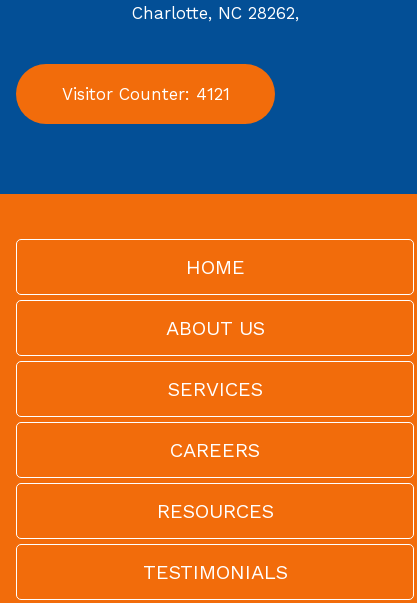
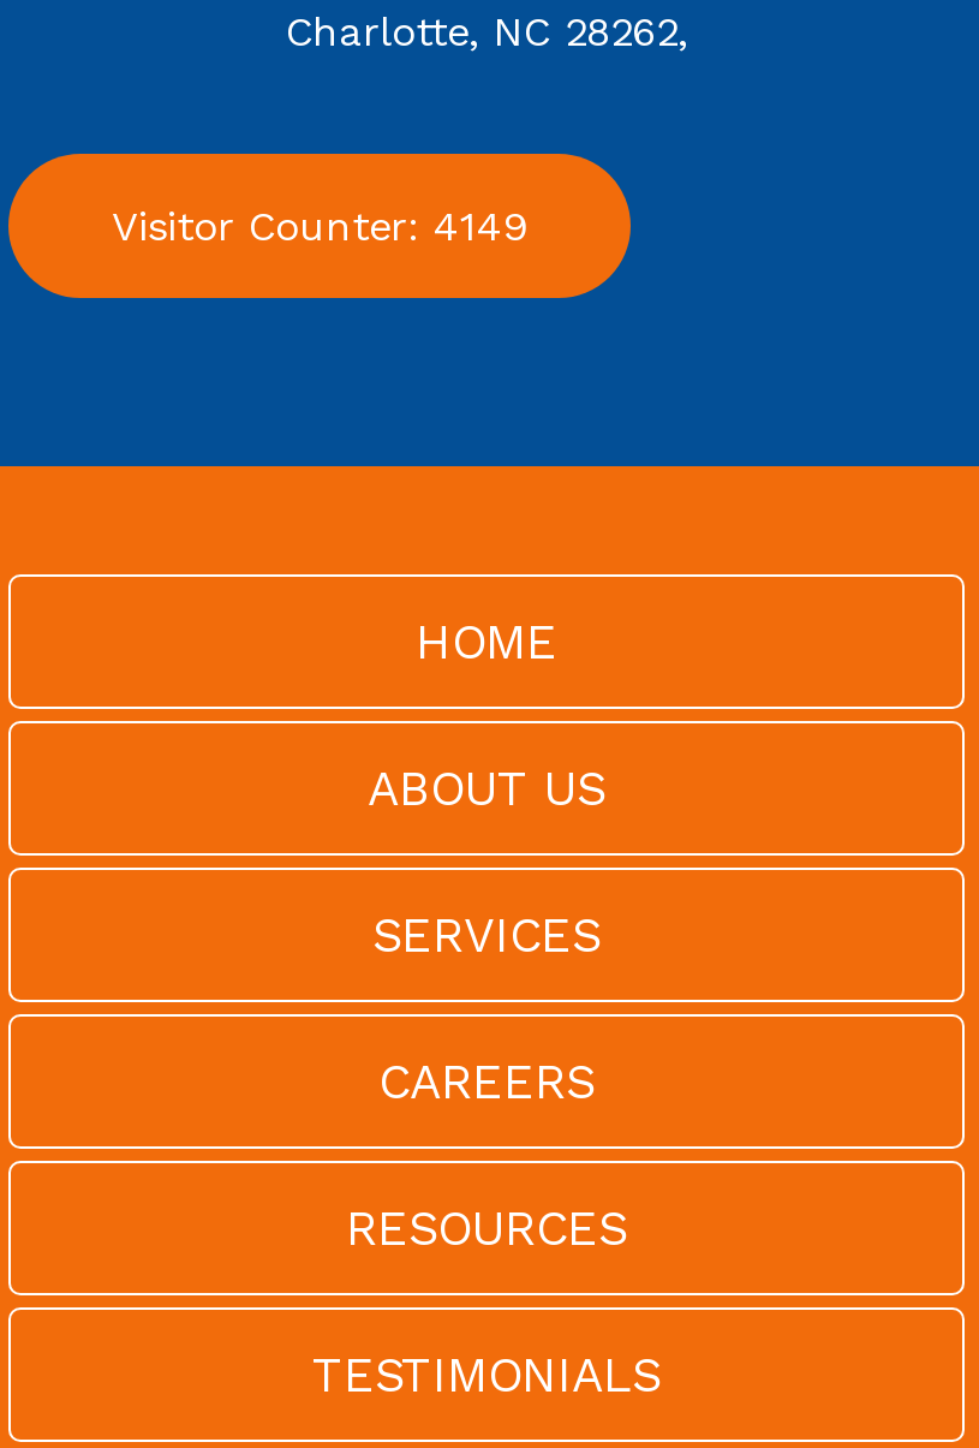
[61,83,229,103] Visitor Counter: 4121 -> [112,201,527,249] Visitor Counter: 4149

